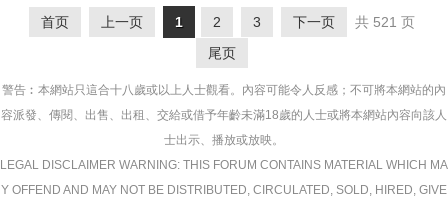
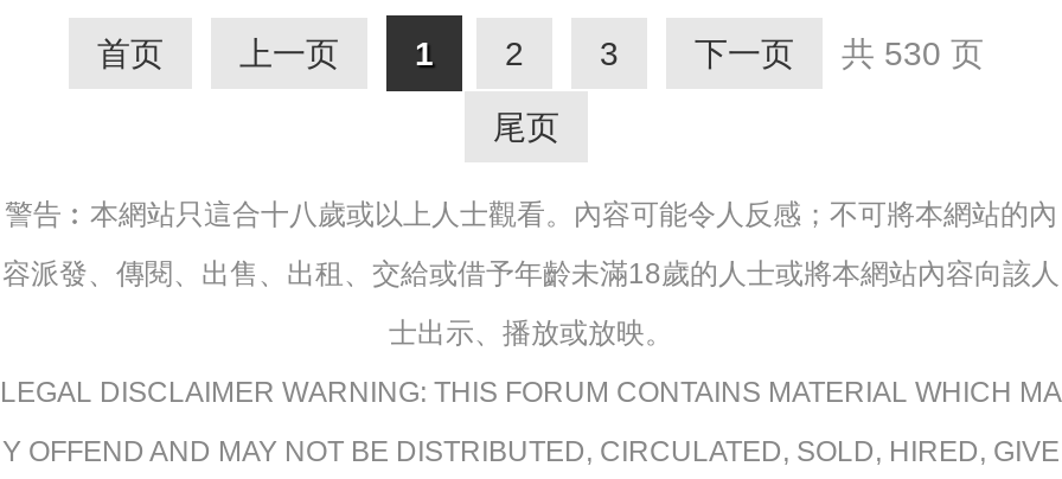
[41,14,419,30] 首页 上一页 1 2 3 下一页 共 521 页 -> [97,34,993,72] 首页 上一页 1 2 3 下一页 共 530 页

